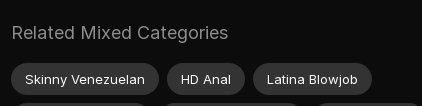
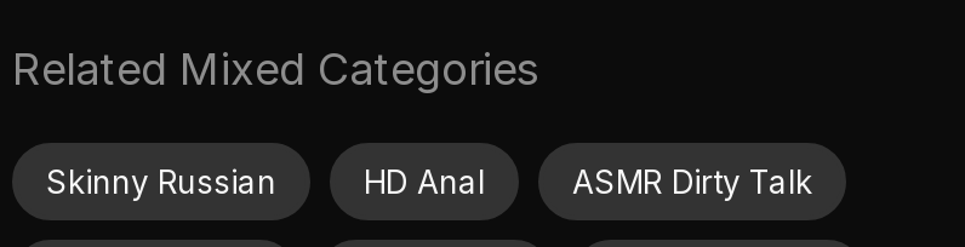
[25,71,145,87] Skinny Venezuelan -> [46,162,276,201] Skinny Russian
[267,71,358,87] Latina Blowjob -> [572,162,812,201] ASMR Dirty Talk

